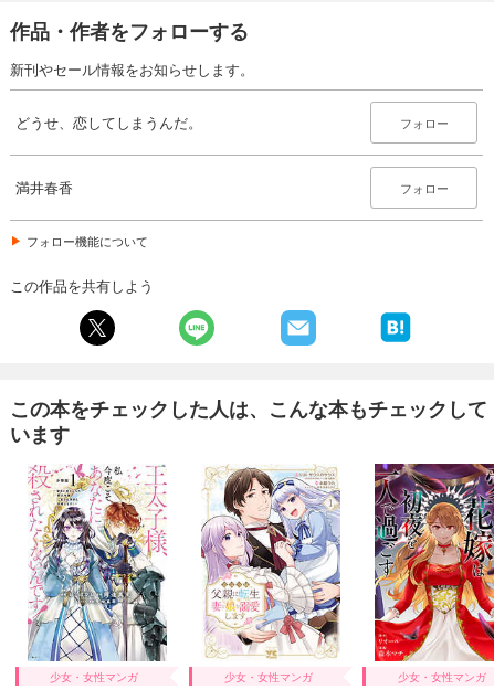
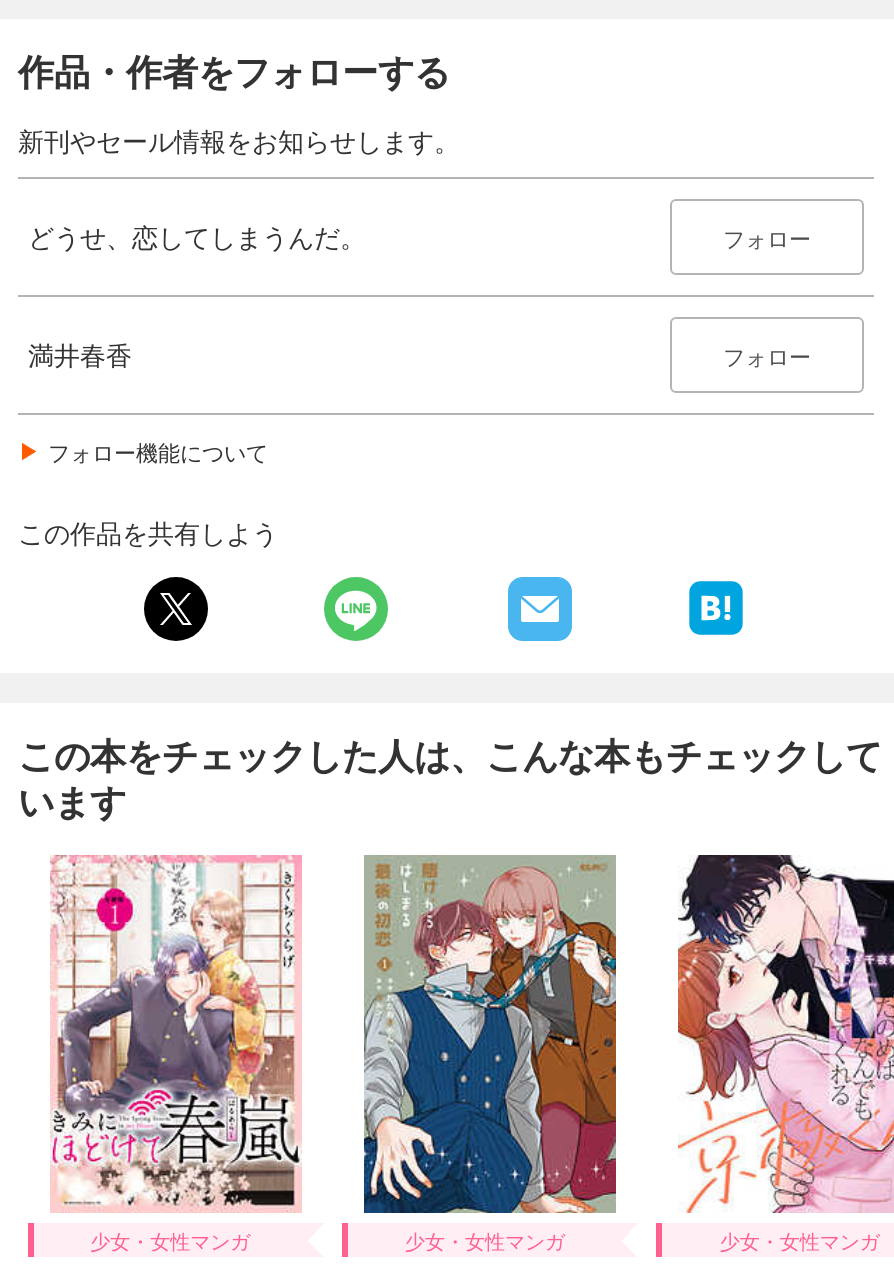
[28,465,168,662] [image] -> [50,855,302,1213] [image]
[200,465,341,661] [image] -> [362,855,618,1215] [image]
[374,463,491,662] [image] -> [676,853,888,1213] [image]

